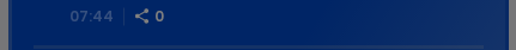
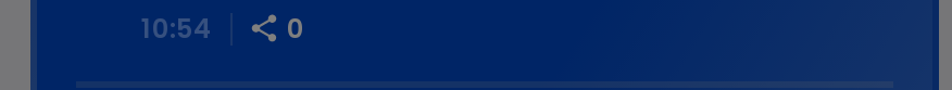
[69,6,164,26] 07:44 0 -> [141,10,304,47] 10:54 0

